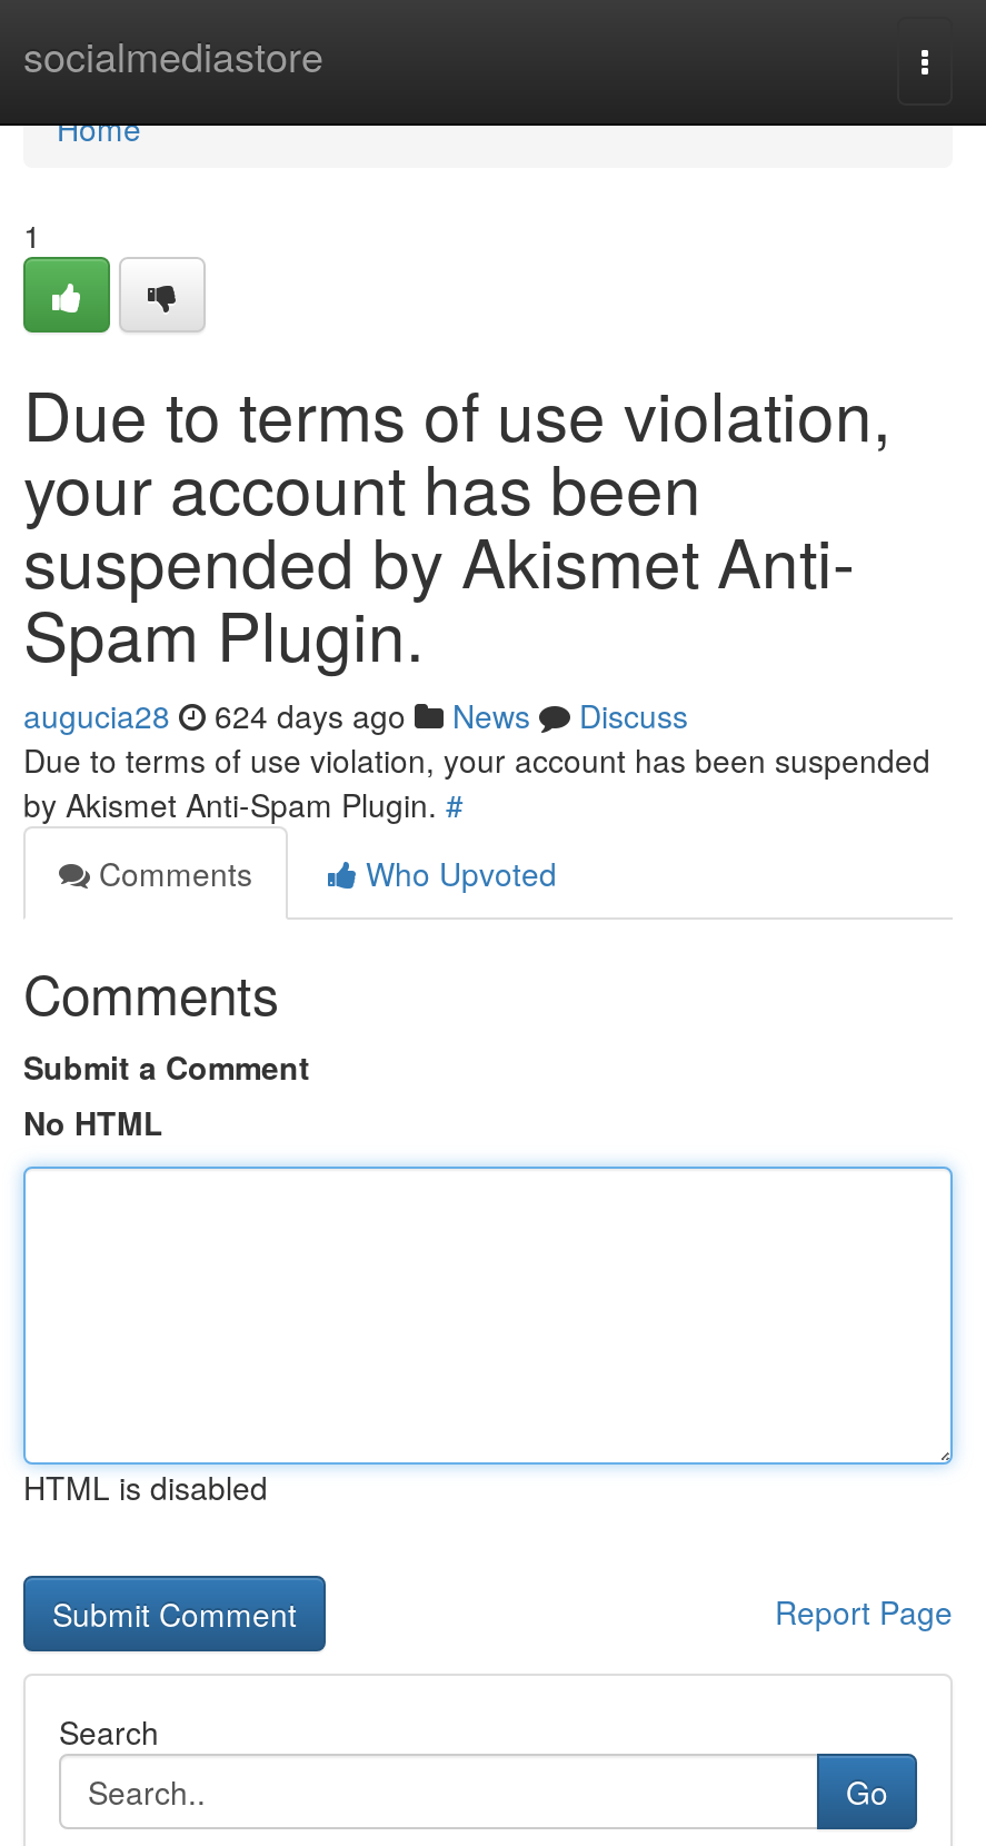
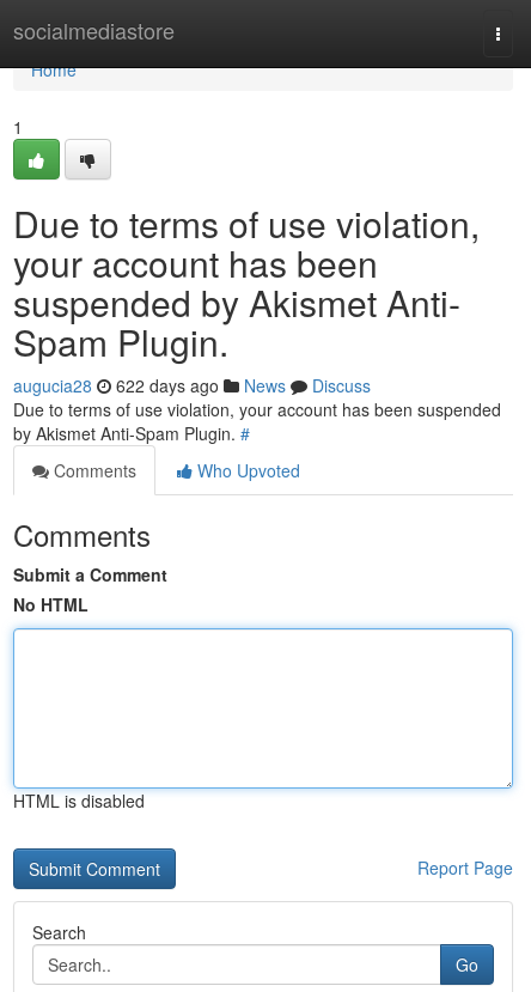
[23,693,688,737] augucia28 624 days ago News Discuss -> [13,373,371,397] augucia28 622 days ago News Discuss

